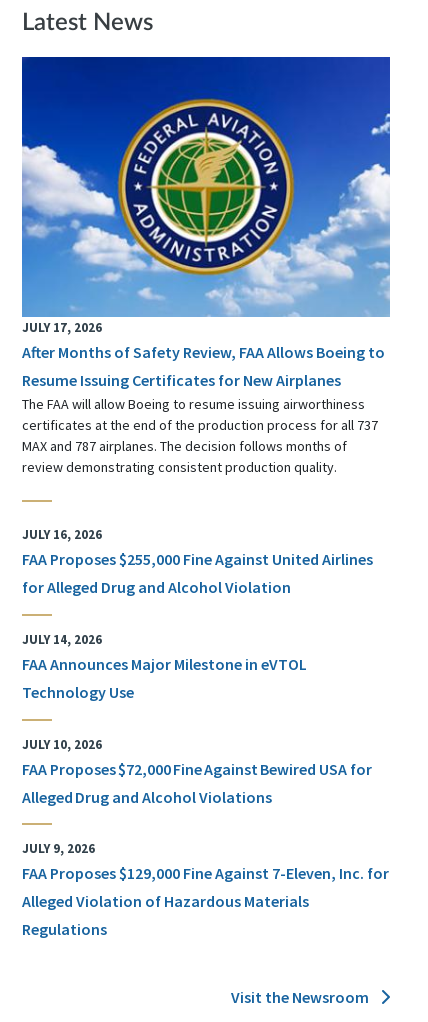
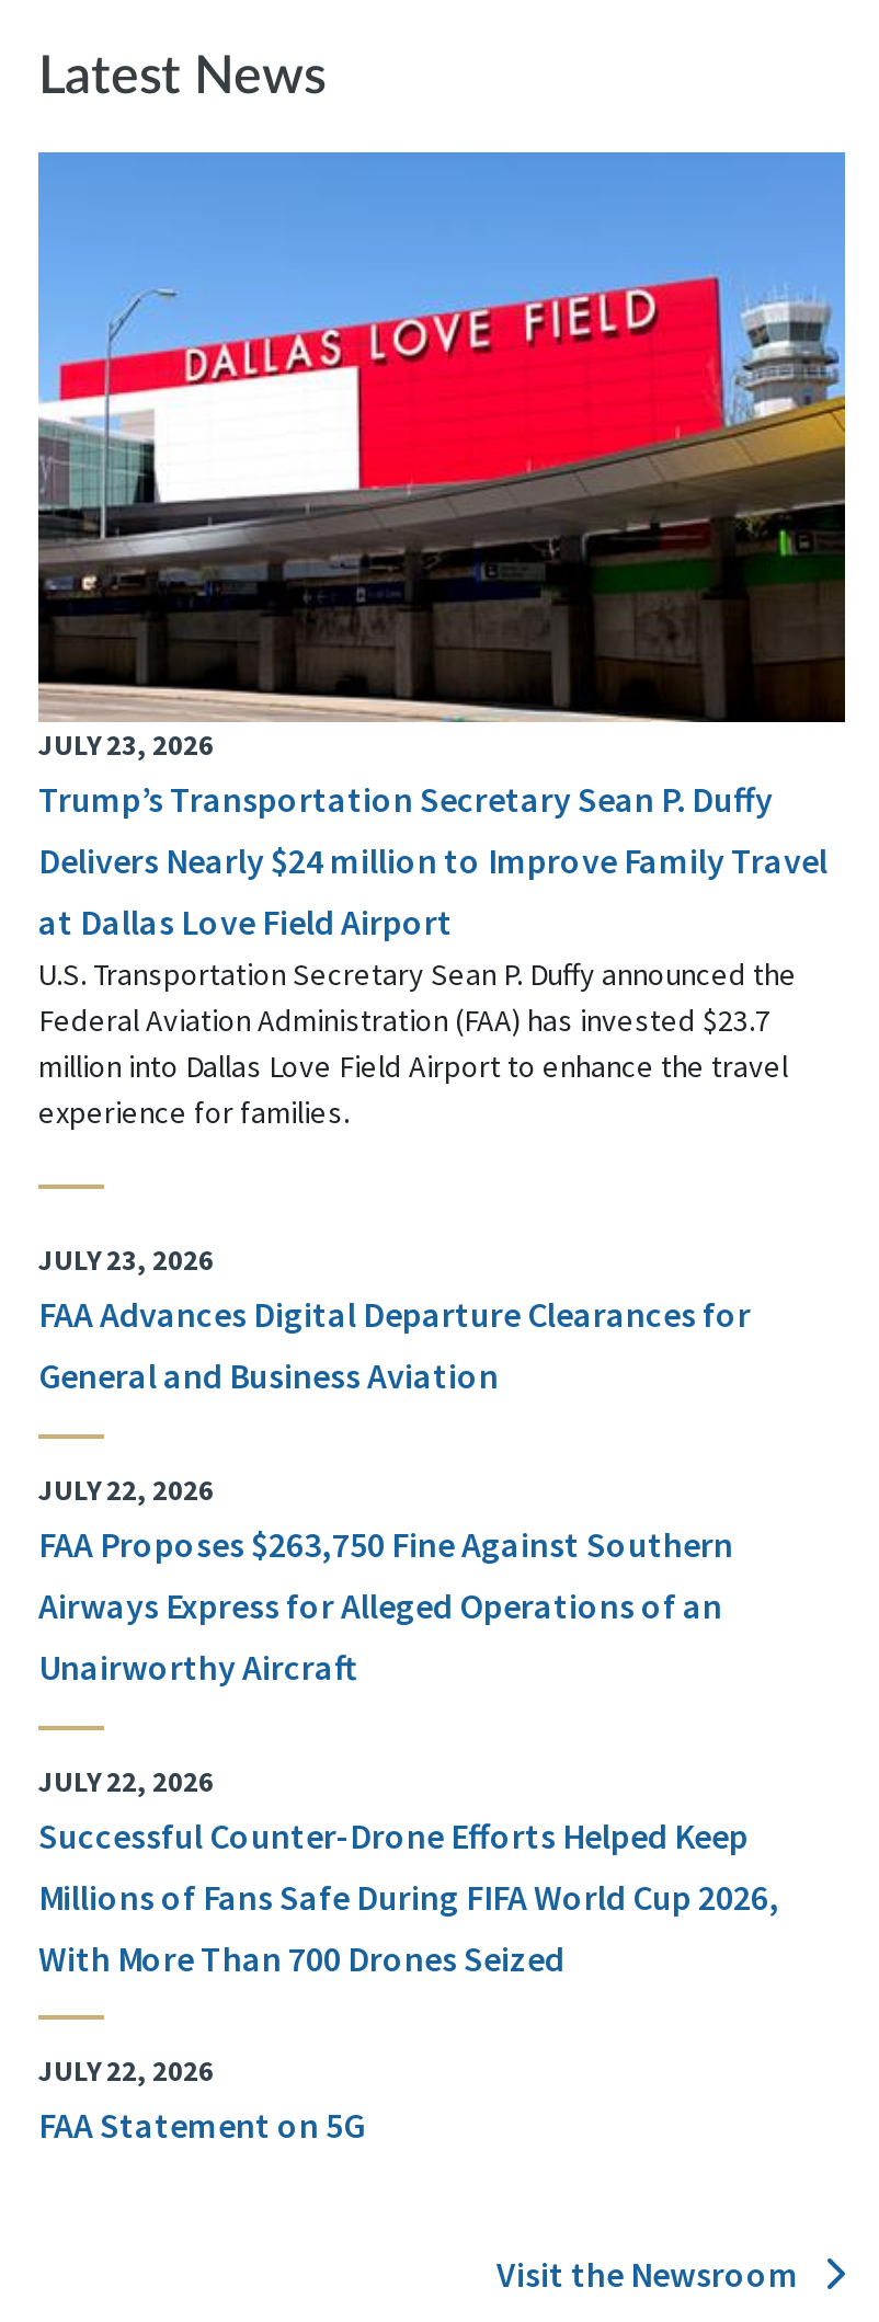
[21,56,391,476] [image] | JULY 17, 2026 | After Months of Safety Review, FAA Allows Boeing to | Resume Issuing Certificates for New Airplanes | The FAA will allow Boeing to resume issuing airworthiness | certificates at the end of the production process for all 737 | MAX and 787 airplanes. The decision follows months of | review demonstrating consistent production quality. -> [36,150,847,1131] [image] | JULY 23, 2026 | Trump’s Transportation Secretary Sean P. Duffy | Delivers Nearly $24 million to Improve Family Travel | at Dallas Love Field Airport | U.S. Transportation Secretary Sean P. Duffy announced the | Federal Aviation Administration (FAA) has invested $23.7 | million into Dallas Love Field Airport to enhance the travel | experience for families.
[22,526,373,597] JULY 16, 2026 | FAA Proposes $255,000 Fine Against United Airlines | for Alleged Drug and Alcohol Violation -> [38,1242,751,1398] JULY 23, 2026 | FAA Advances Digital Departure Clearances for | General and Business Aviation
[22,631,307,702] JULY 14, 2026 | FAA Announces Major Milestone in eVTOL | Technology Use -> [38,1472,733,1689] JULY 22, 2026 | FAA Proposes $263,750 Fine Against Southern | Airways Express for Alleged Operations of an | Unairworthy Aircraft
[22,736,372,807] JULY 10, 2026 | FAA Proposes $72,000 Fine Against Bewired USA for | Alleged Drug and Alcohol Violations -> [38,1762,779,1979] JULY 22, 2026 | Successful Counter-Drone Efforts Helped Keep | Millions of Fans Safe During FIFA World Cup 2026, | With More Than 700 Drones Seized
[22,840,389,939] JULY 9, 2026 | FAA Proposes $129,000 Fine Against 7-Eleven, Inc. for | Alleged Violation of Hazardous Materials | Regulations -> [38,2053,365,2147] JULY 22, 2026 | FAA Statement on 5G

